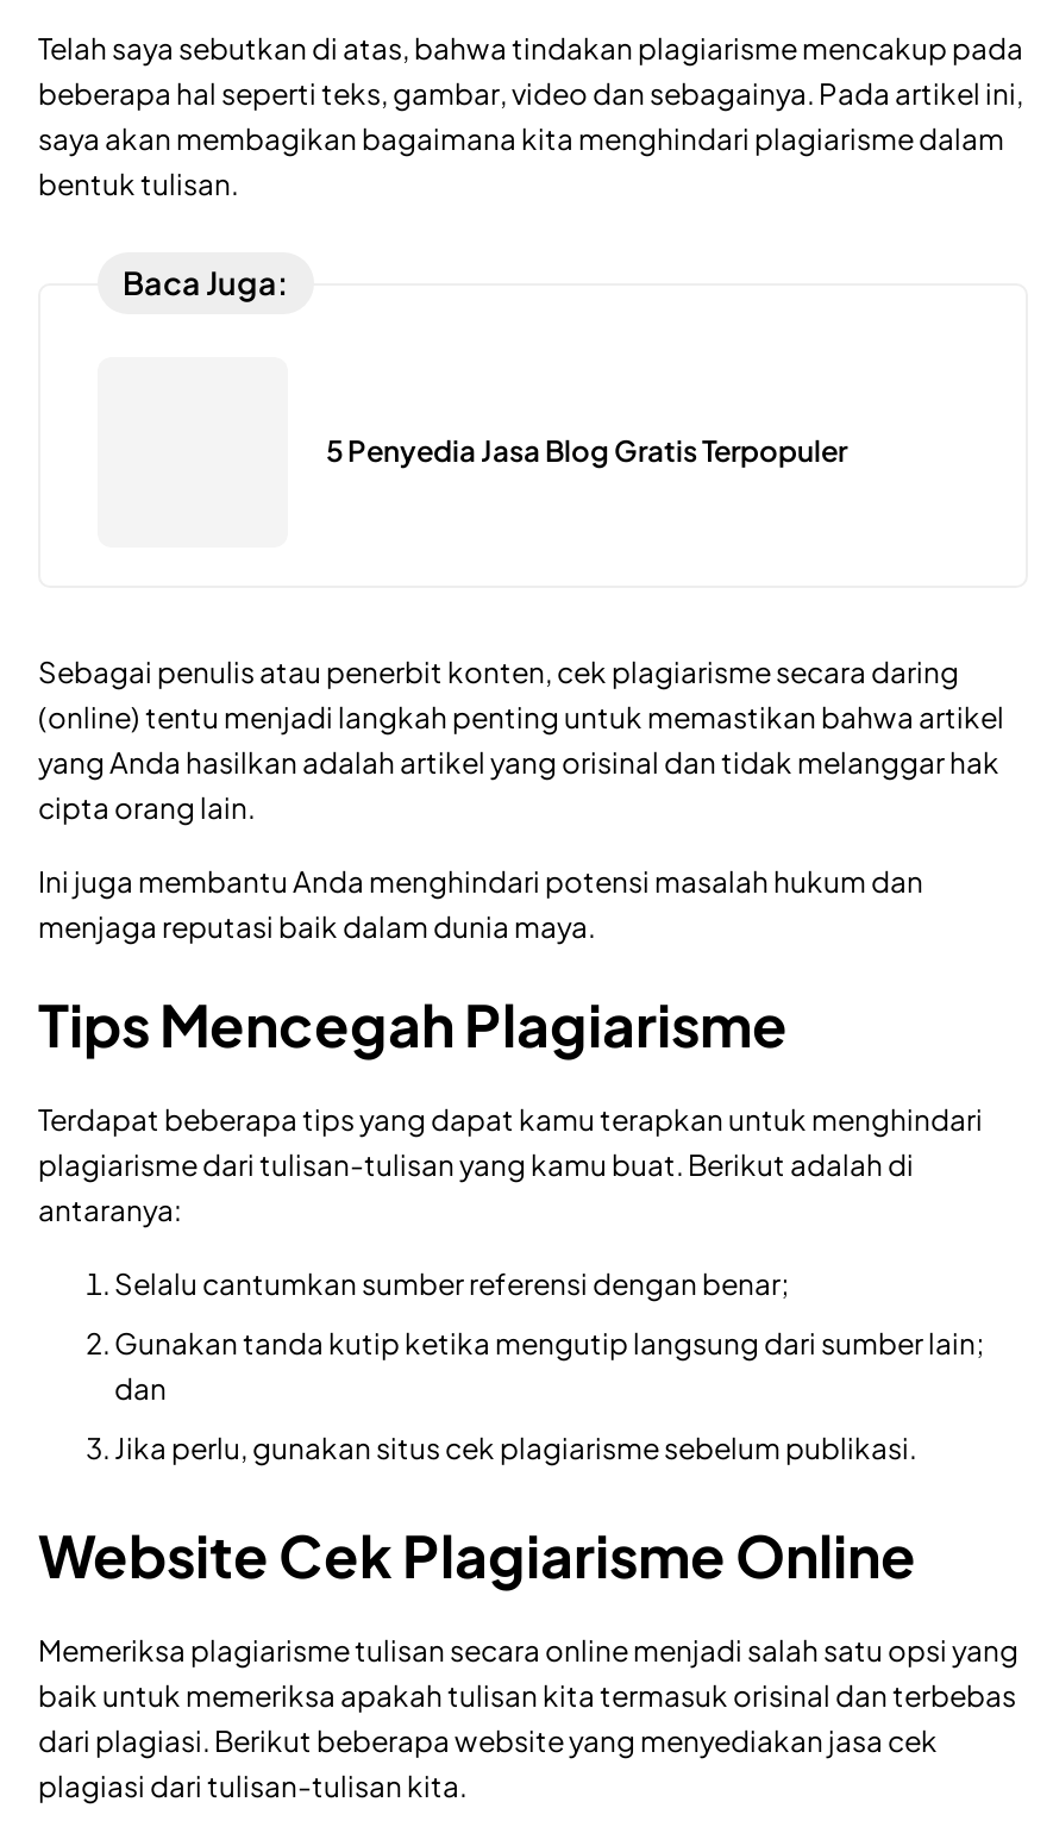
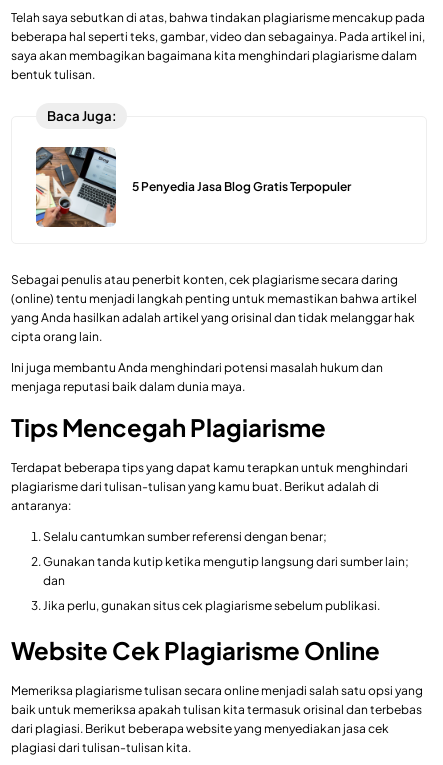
none -> [35,146,117,228] [image]

